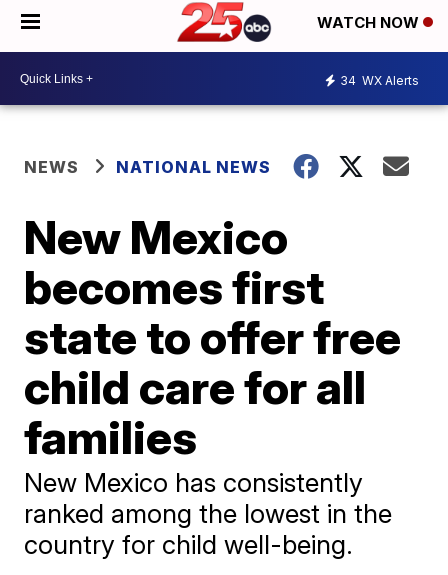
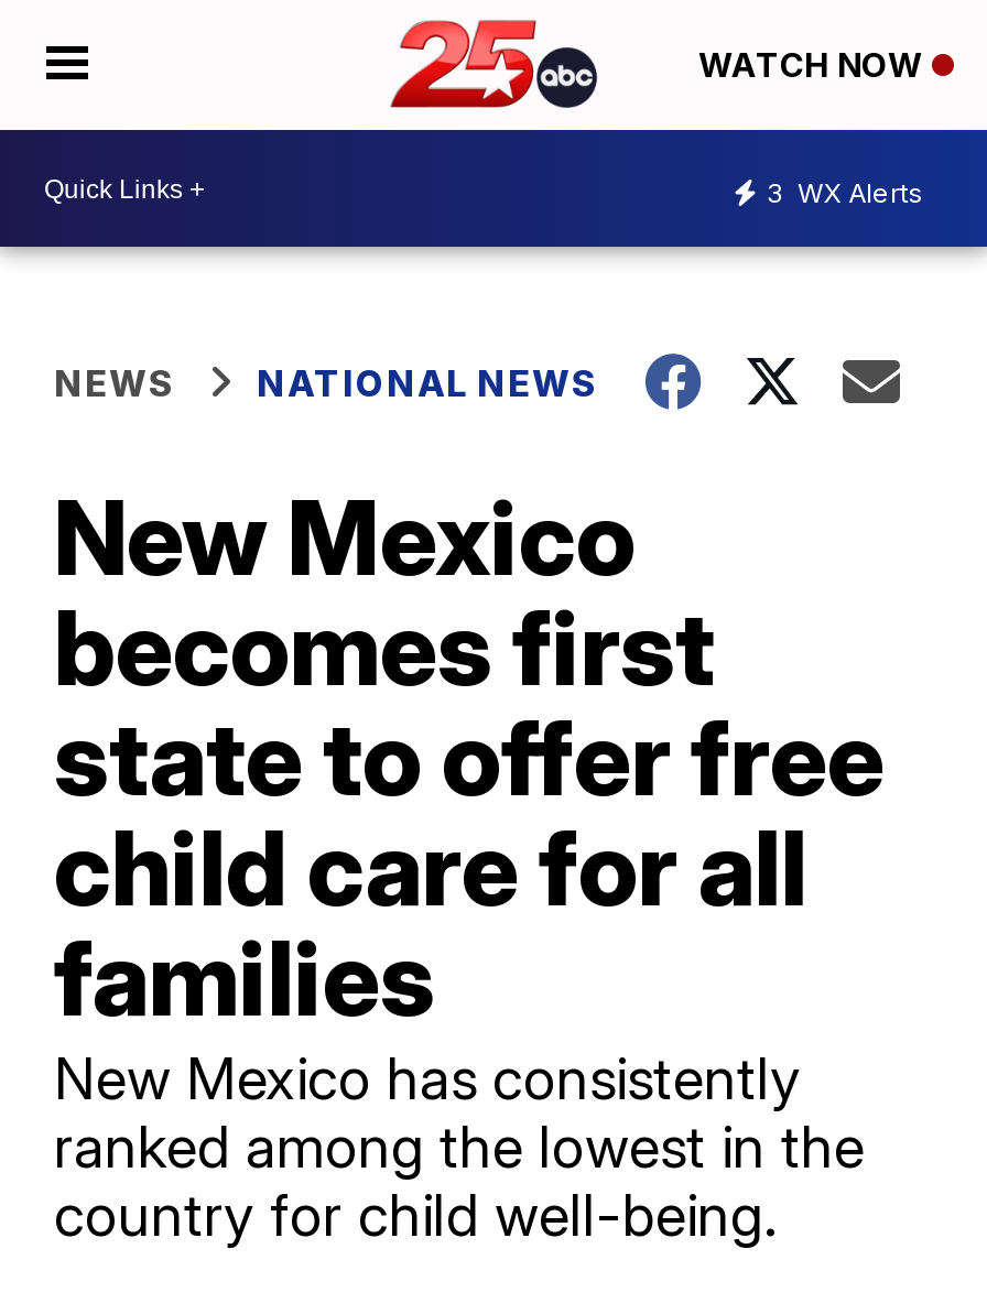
[340,72,419,87] 34 WX Alerts -> [767,175,923,208] 3 WX Alerts

